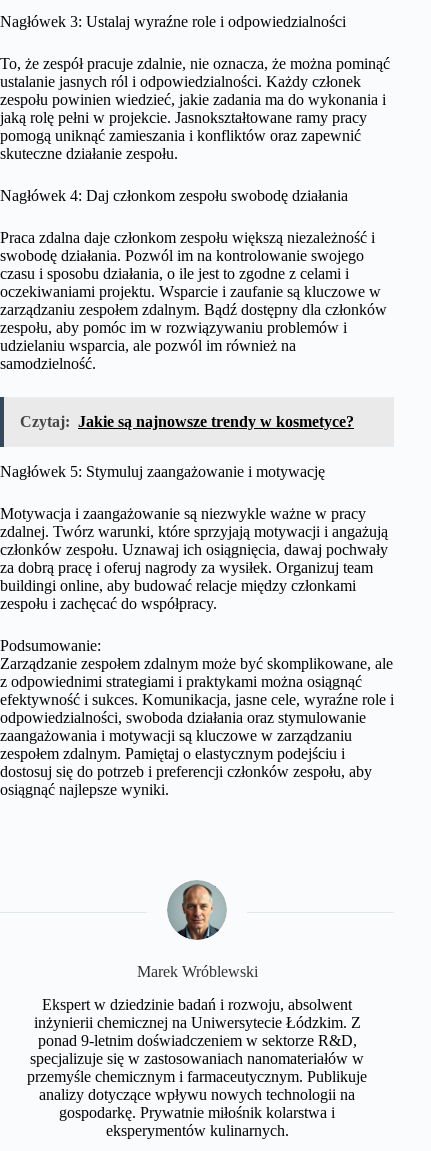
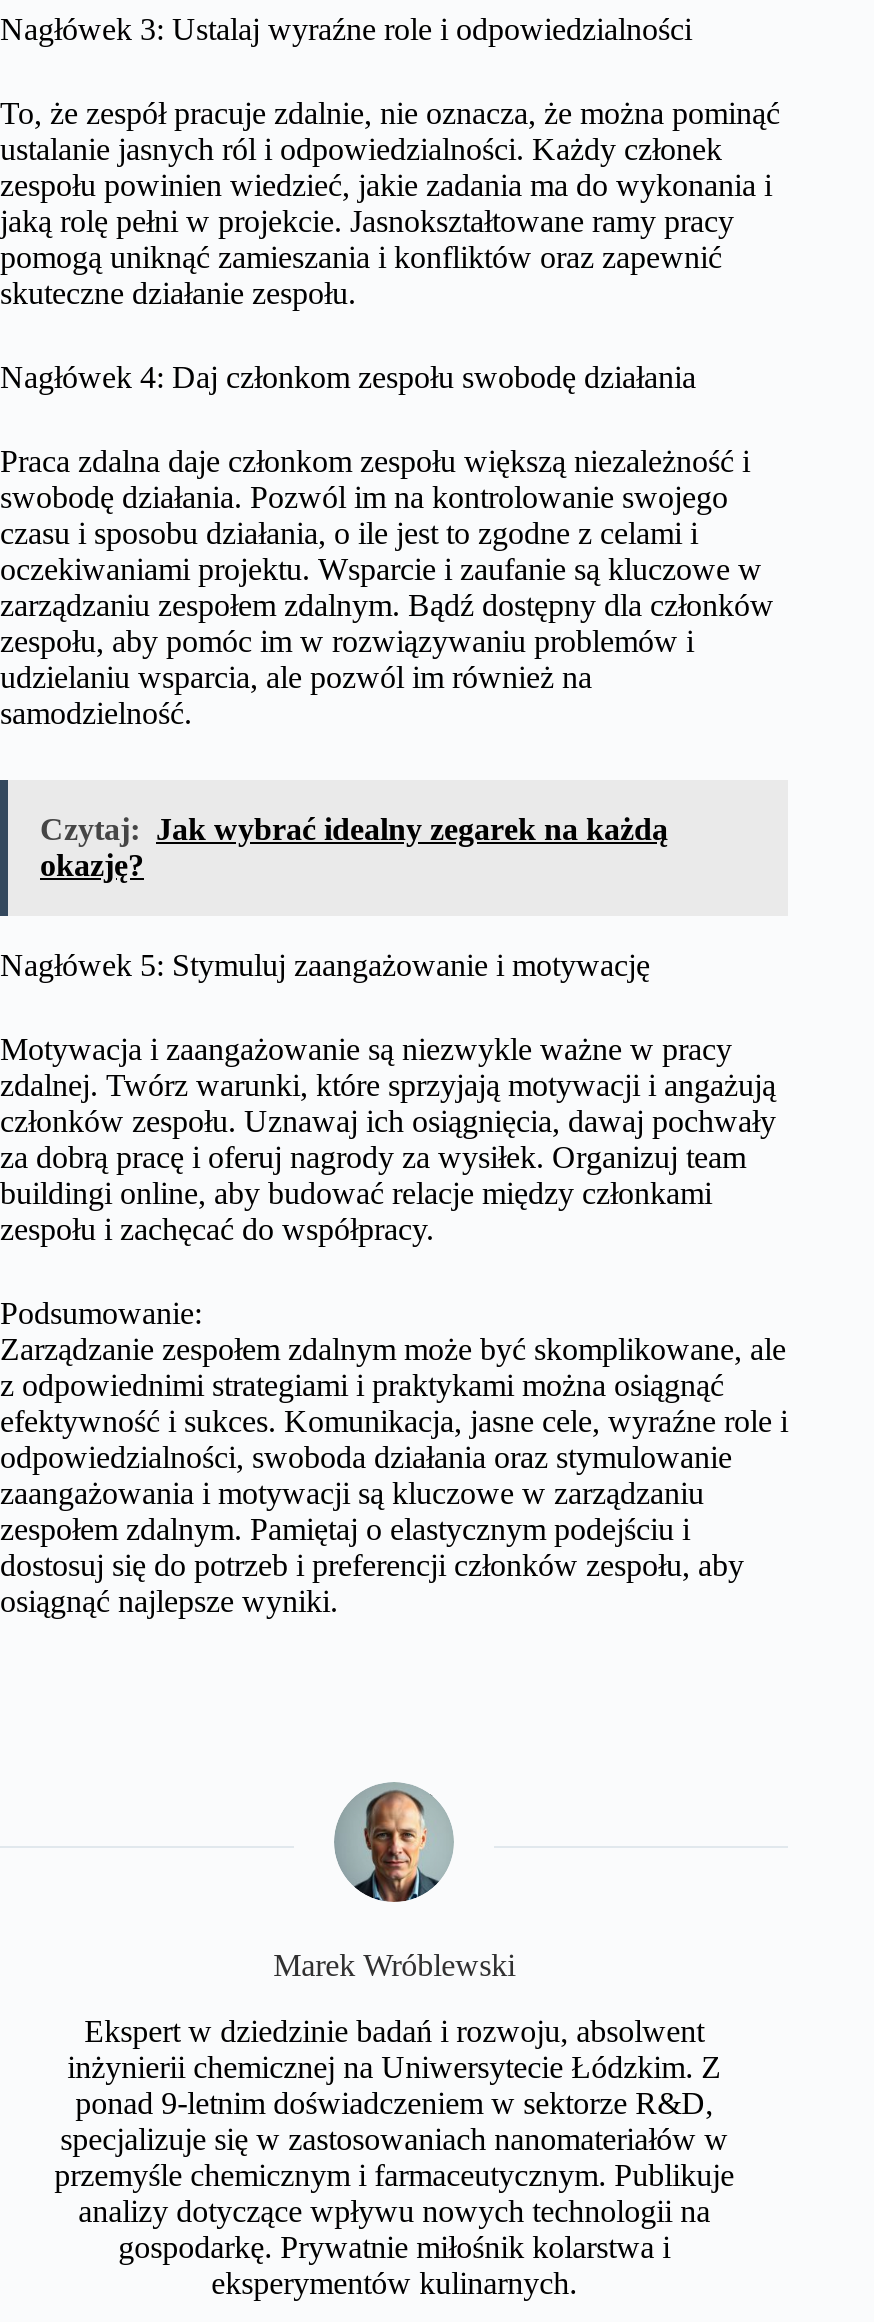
[20,413,354,430] Czytaj: Jakie są najnowsze trendy w kosmetyce? -> [40,812,668,882] Czytaj: Jak wybrać idealny zegarek na każdą | okazję?

